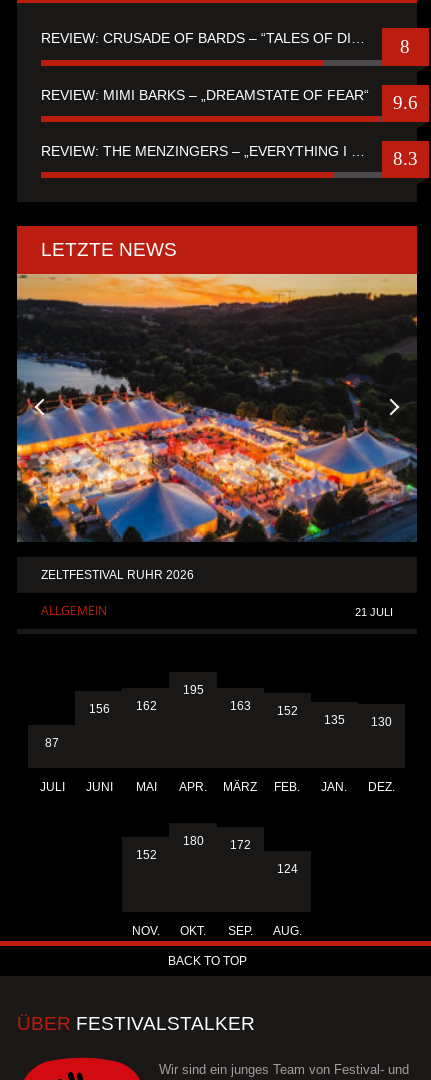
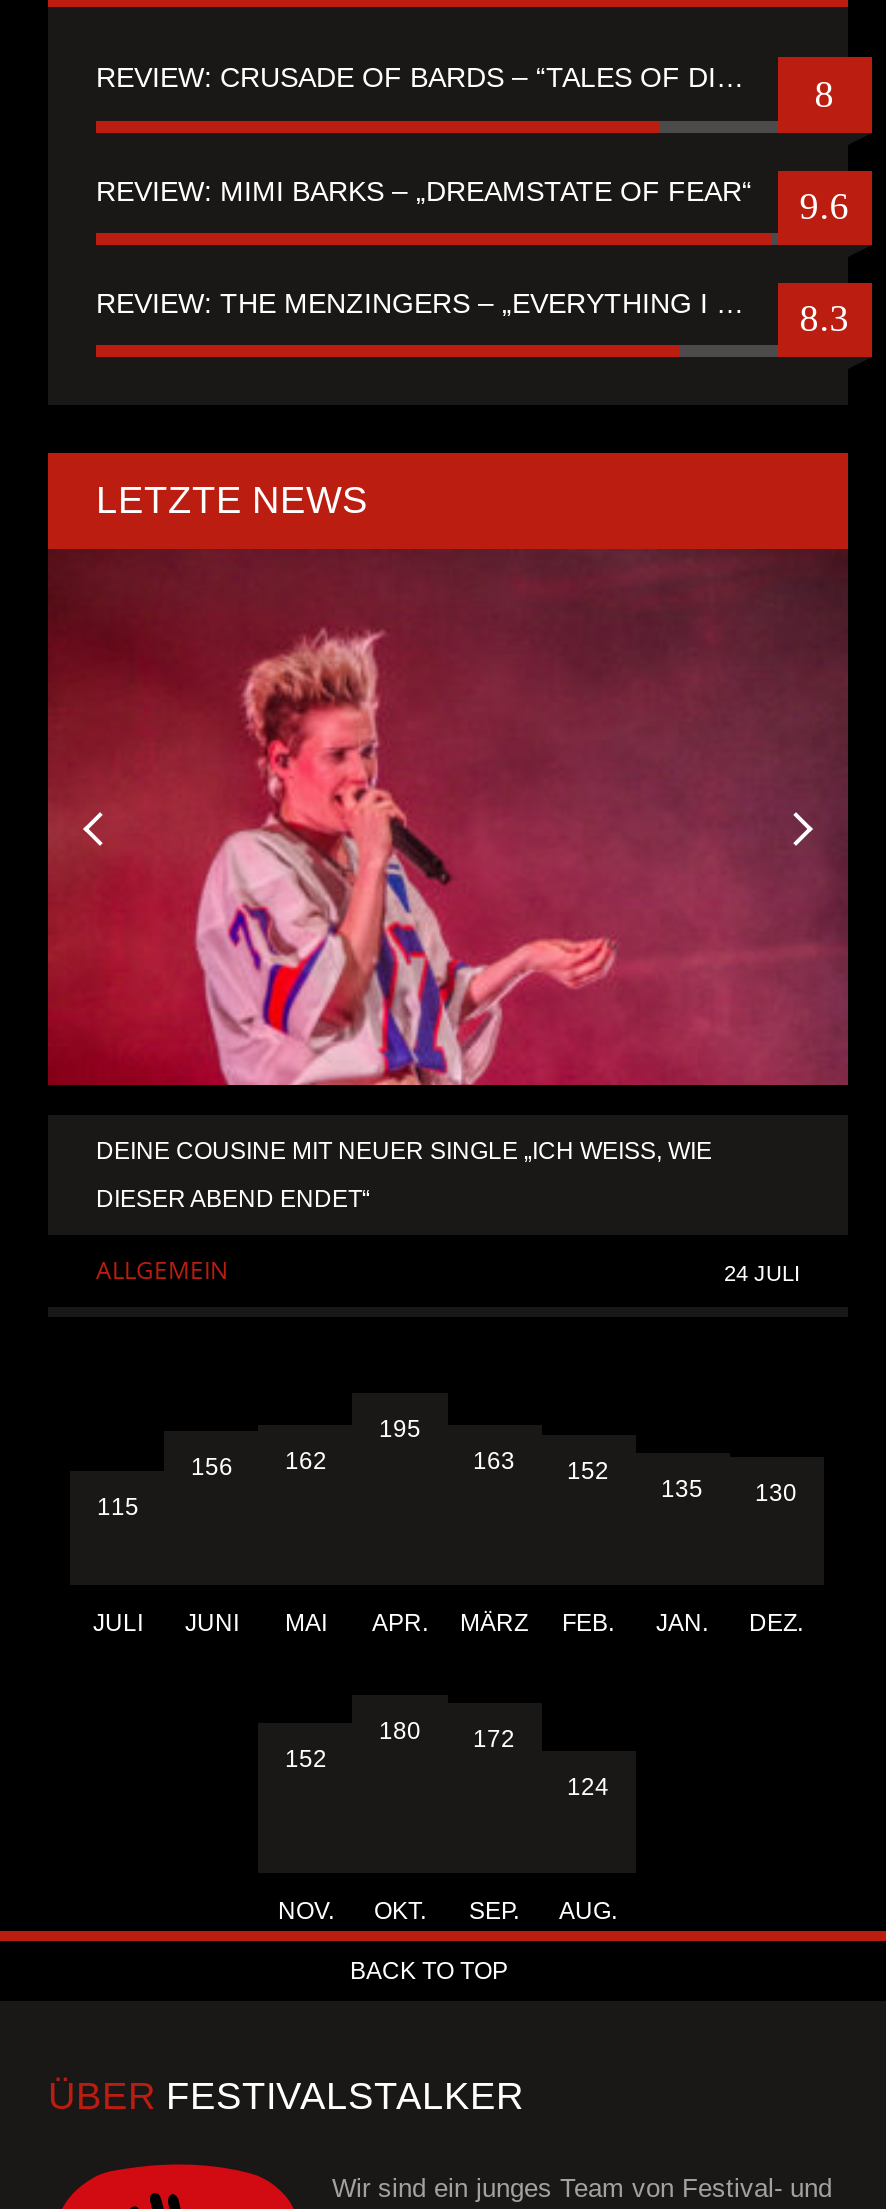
[16,273,418,582] [image] | ZELTFESTIVAL RUHR 2026 -> [46,547,848,1213] [image] | DEINE COUSINE MIT NEUER SINGLE „ICH WEISS, WIE D | IESER ABEND ENDET“
[355,606,393,618] 21 JULI -> [724,1261,800,1285] 24 JULI
[45,736,59,750] 87 -> [97,1494,139,1522] 115

